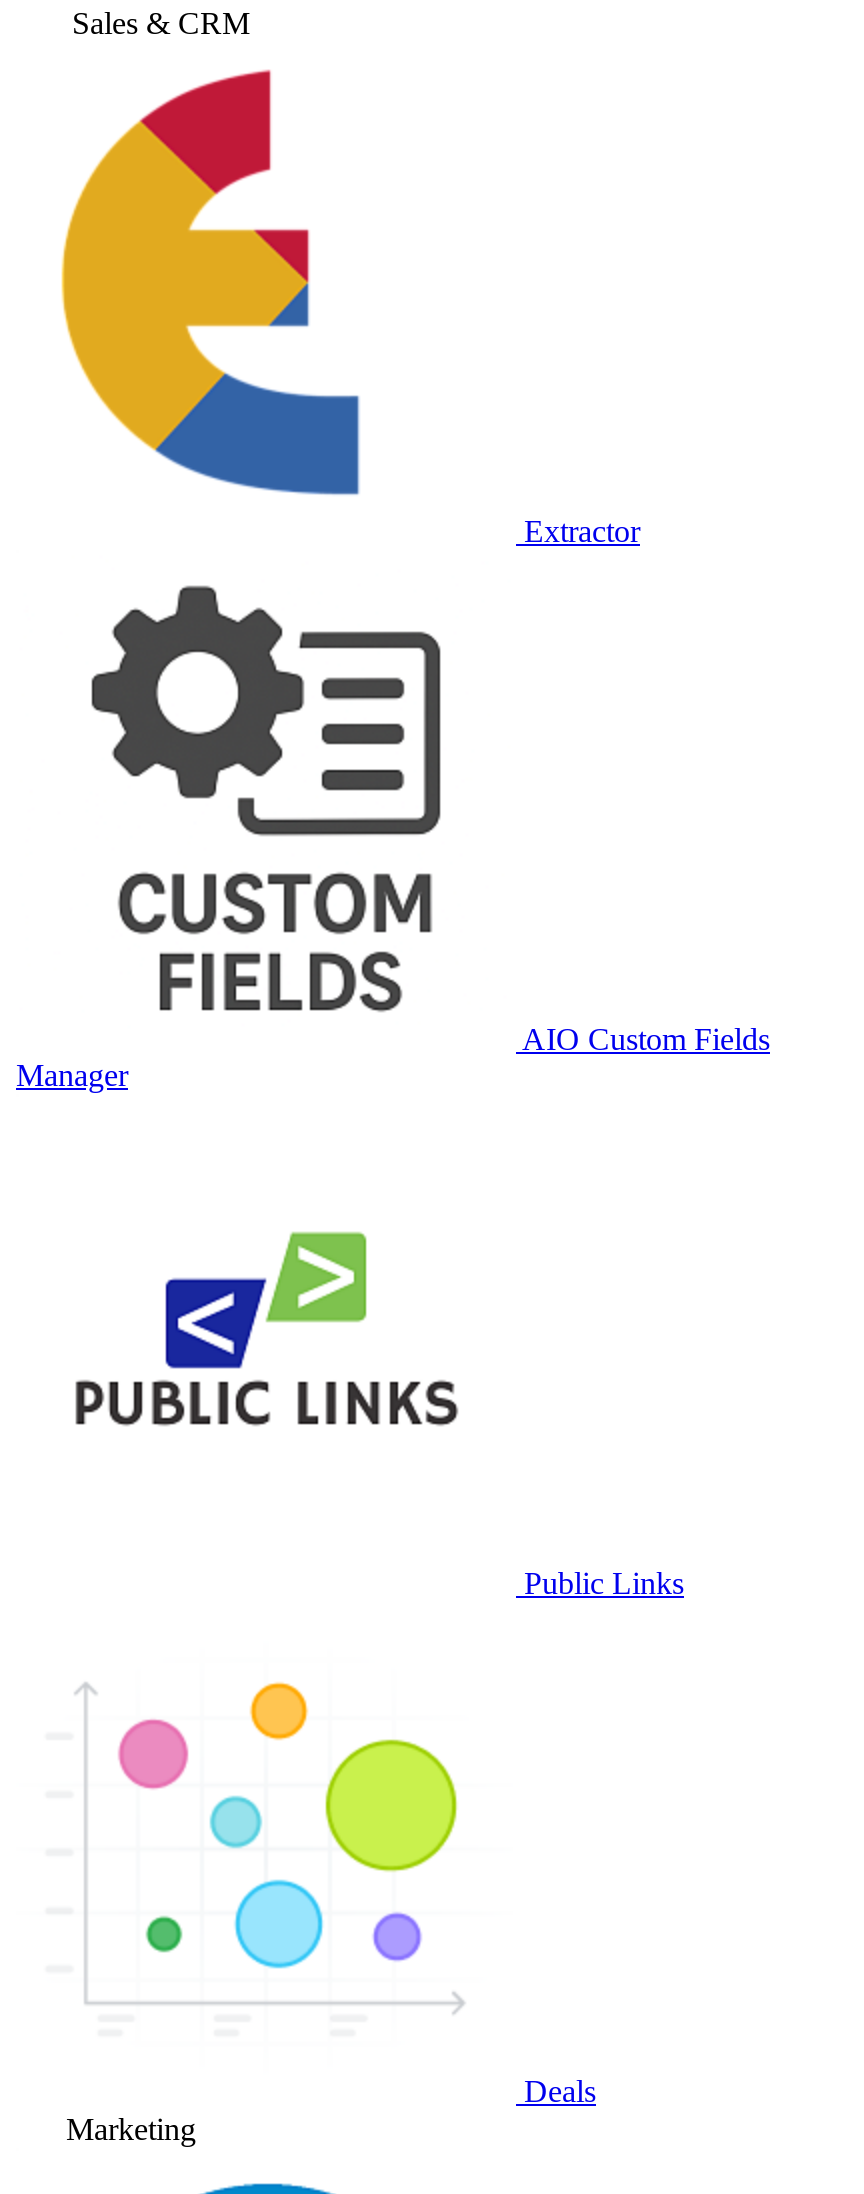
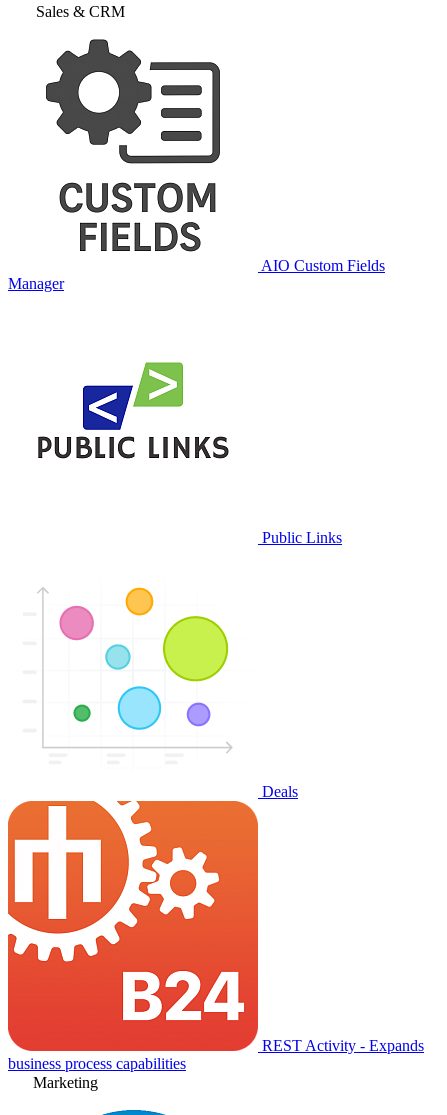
[60,68,360,496] [image] -> none
[524,514,640,548] Extractor -> none
moved [16,1022,770,2108] -> [8,257,385,800]: AIO Custom Fields | Manager | Public Links | Deals
none -> [7,800,424,1072] [image] | REST Activity - Expands | business process capabilities

